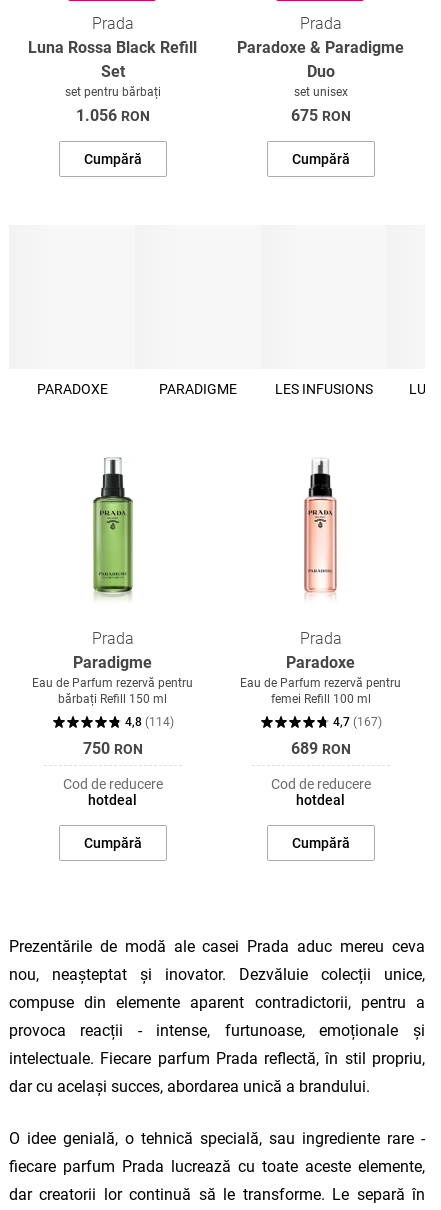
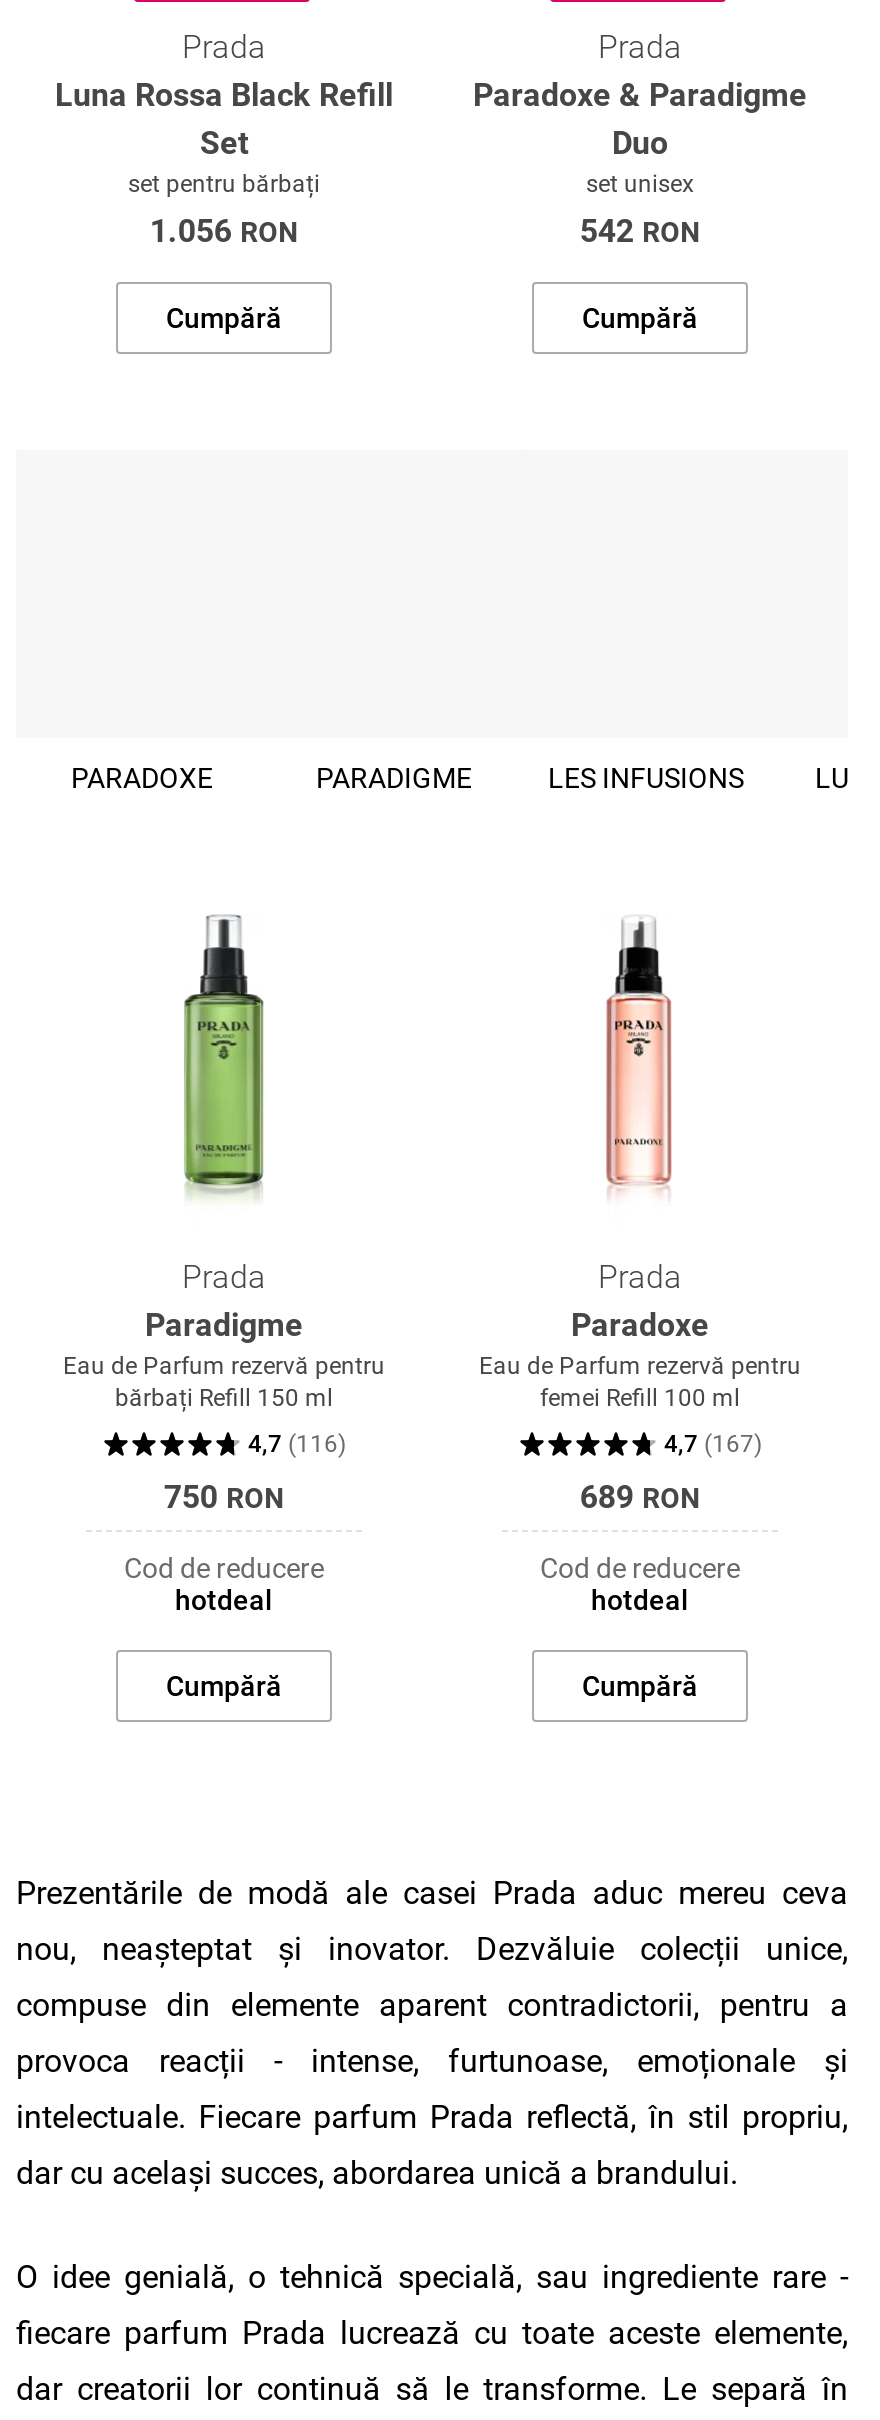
[291,105,351,124] 675 RON -> [580,211,700,249] 542 RON
[125,714,174,728] 4,8 (114) -> [248,1429,346,1457] 4,7 (116)

